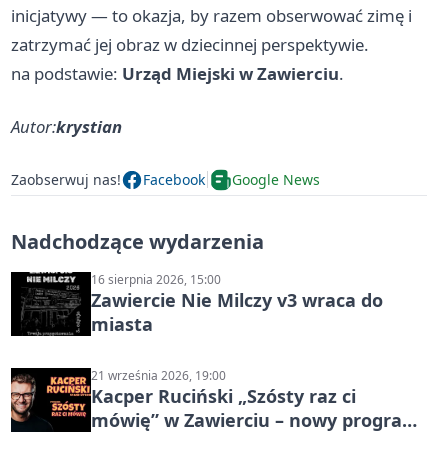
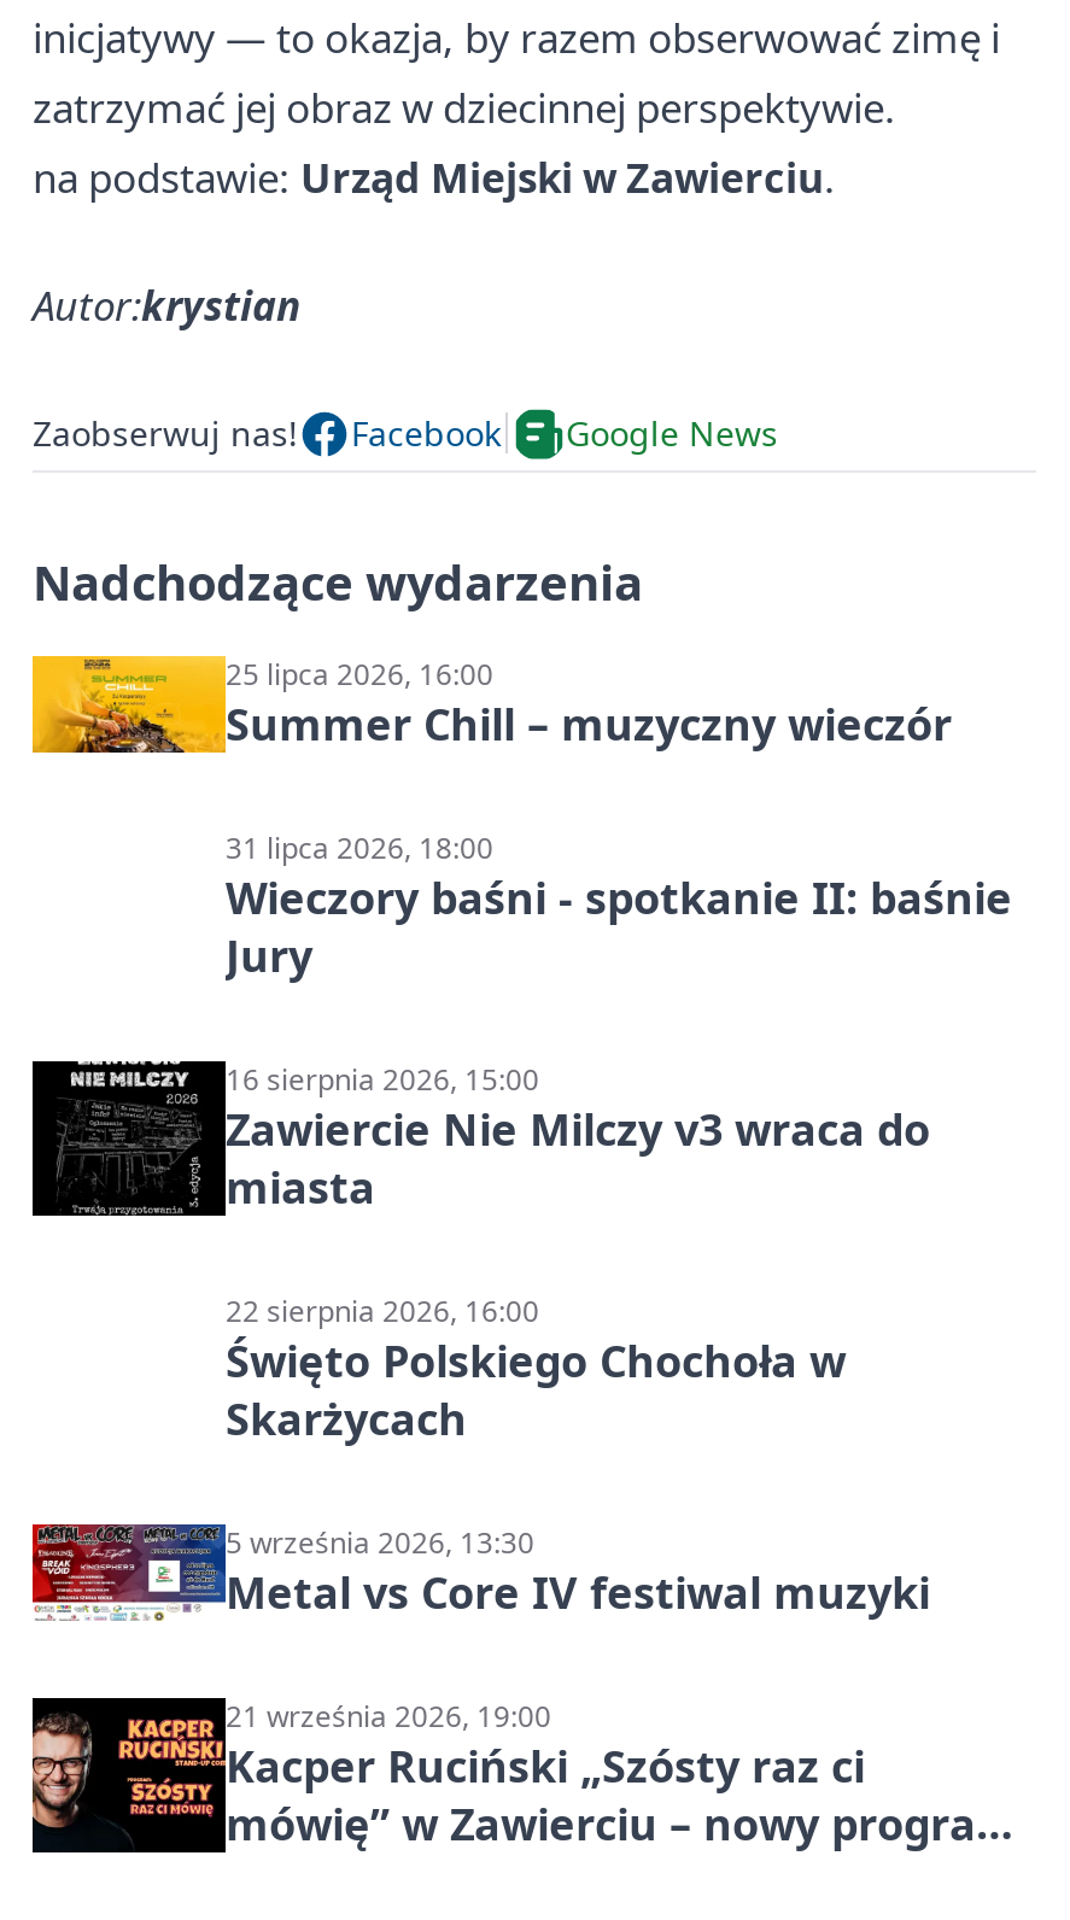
none -> [30,653,1012,983] [image] | 25 lipca 2026, 16:00 | Summer Chill – muzyczny wieczór | 31 lipca 2026, 18:00 | Wieczory baśni - spotkanie II: baśnie | Jury
none -> [30,1290,930,1621] [image] | 22 sierpnia 2026, 16:00 | Święto Polskiego Chochoła w | Skarżycach | 5 września 2026, 13:30 | Metal vs Core IV festiwal muzyki

